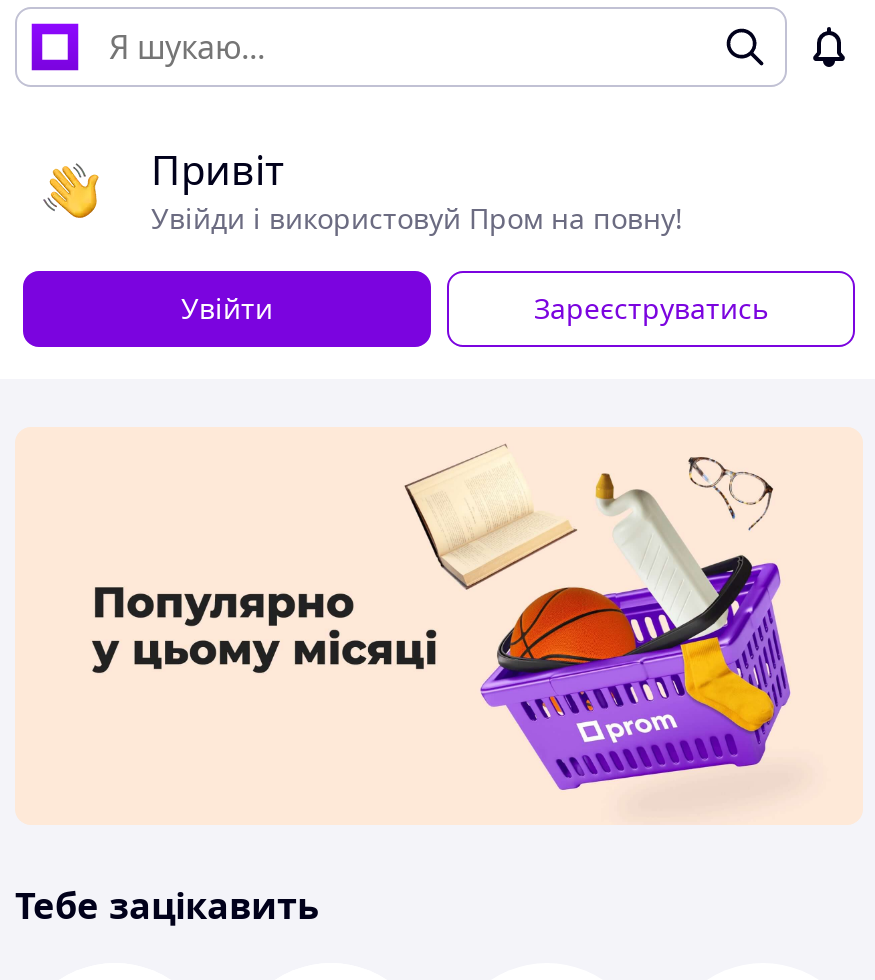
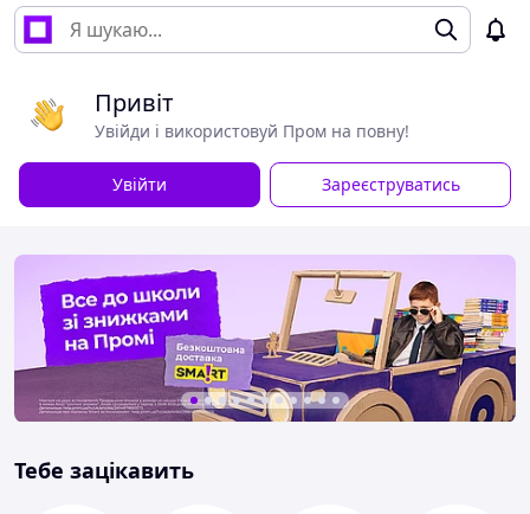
[17,429,861,823] [image] -> [13,255,517,423] [image]

